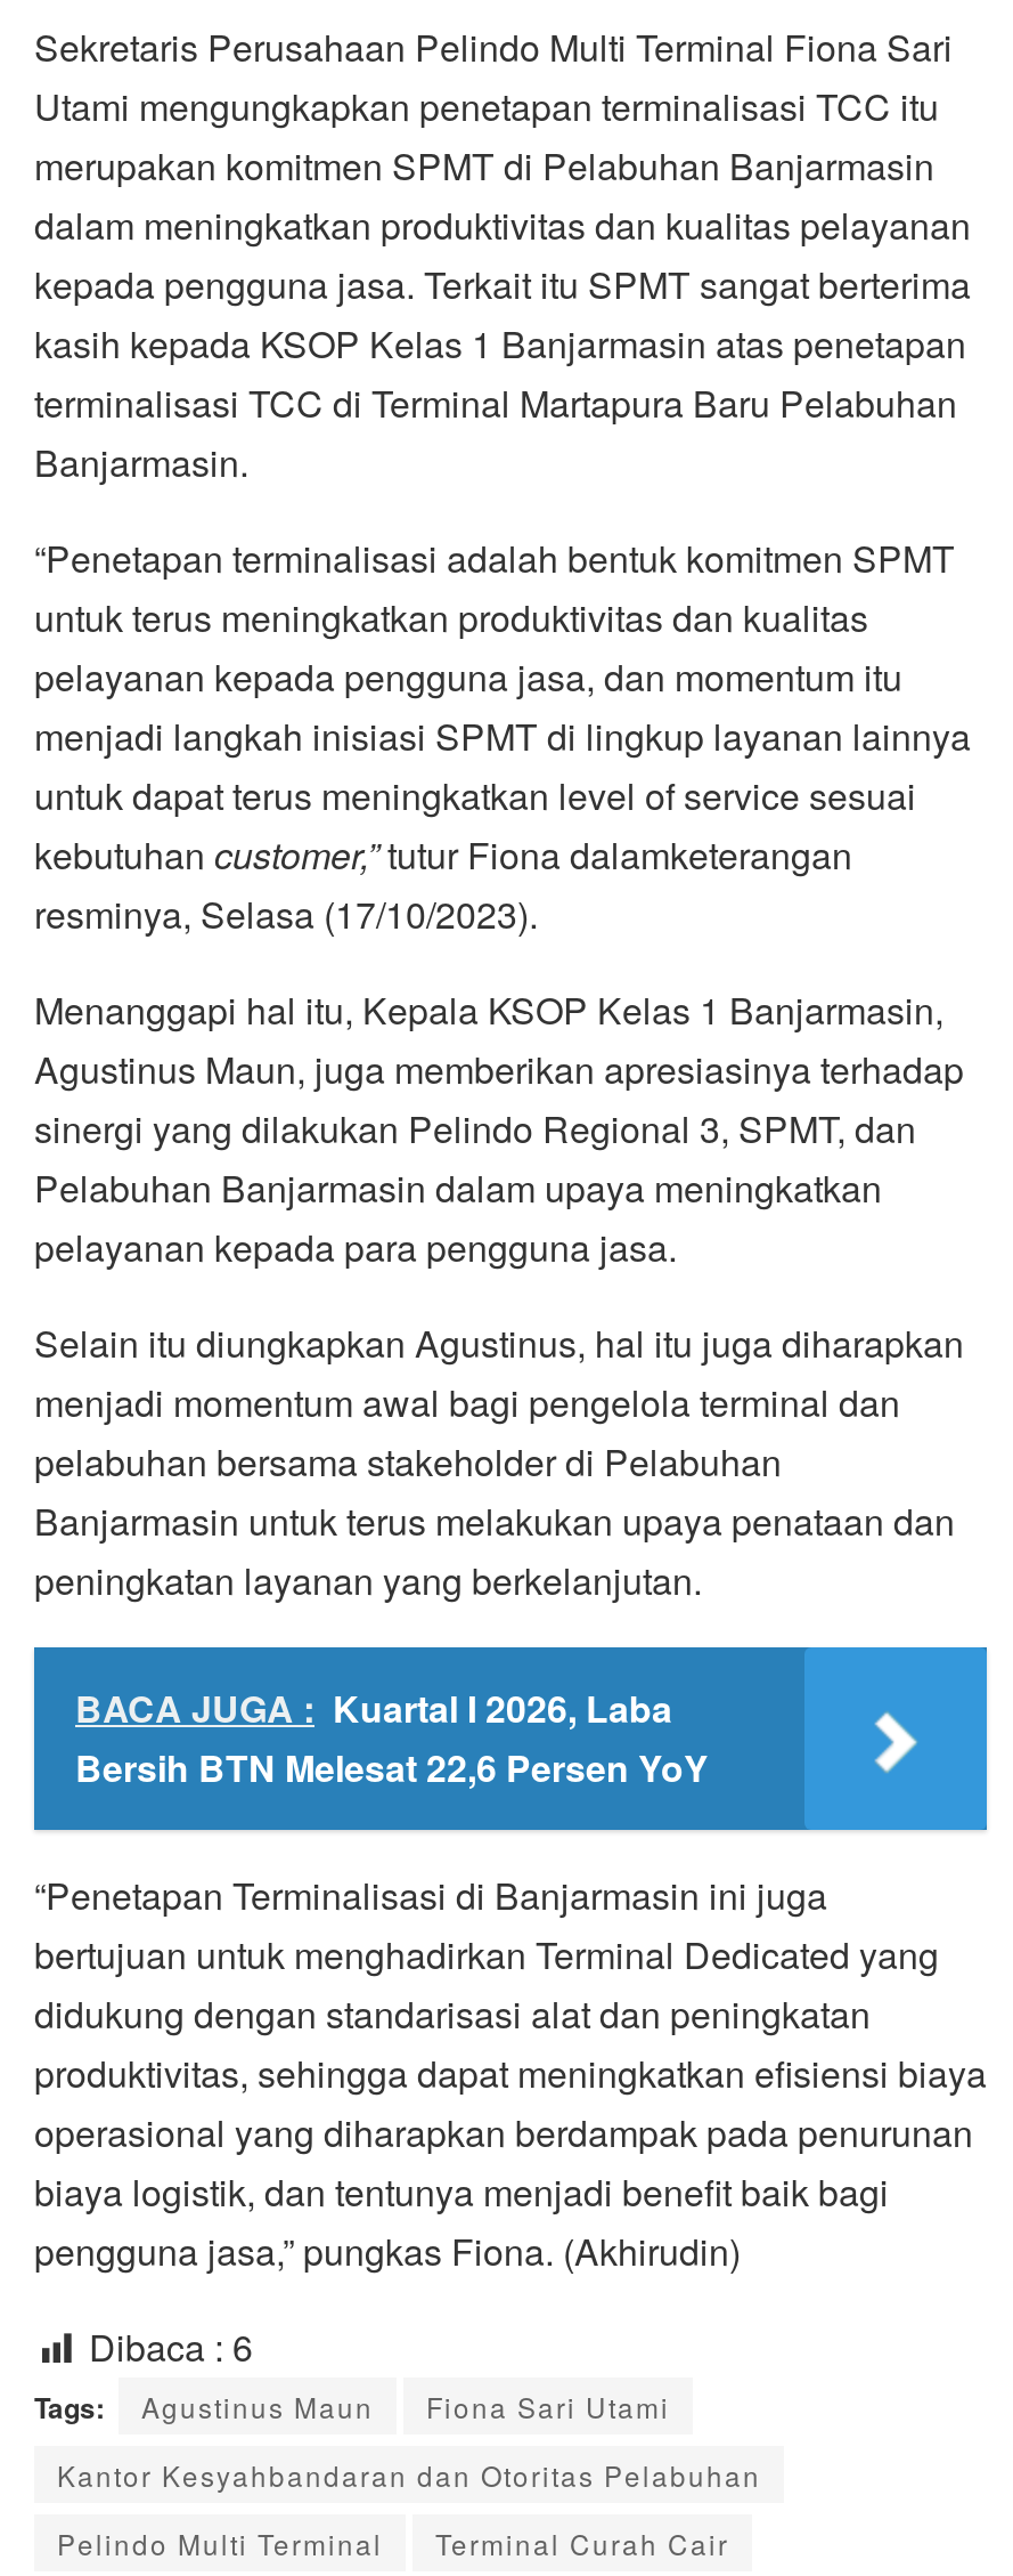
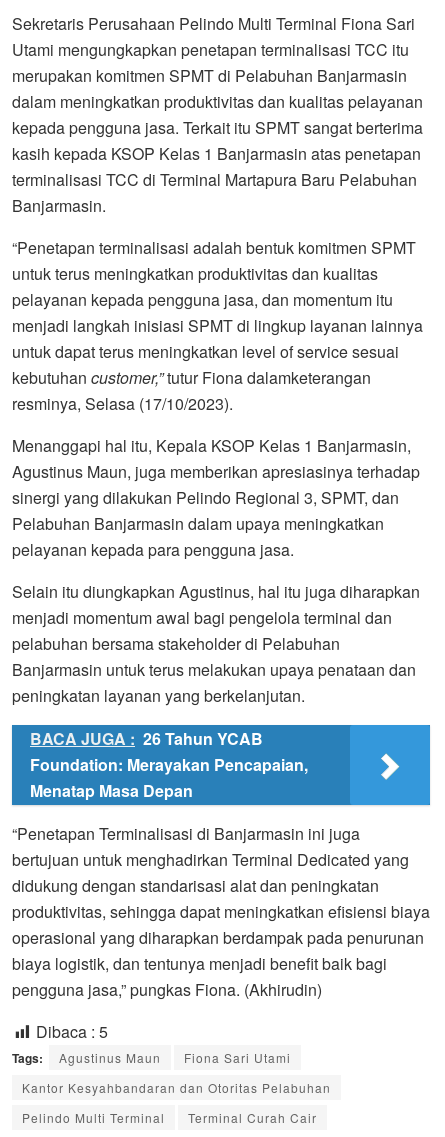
[75,1681,709,1793] BACA JUGA : Kuartal I 2026, Laba | Bersih BTN Melesat 22,6 Persen YoY -> [30,727,308,802] BACA JUGA : 26 Tahun YCAB | Foundation: Merayakan Pencapaian, | Menatap Masa Depan
[89,2320,253,2372] Dibaca : 6 -> [36,1020,108,1043] Dibaca : 5

